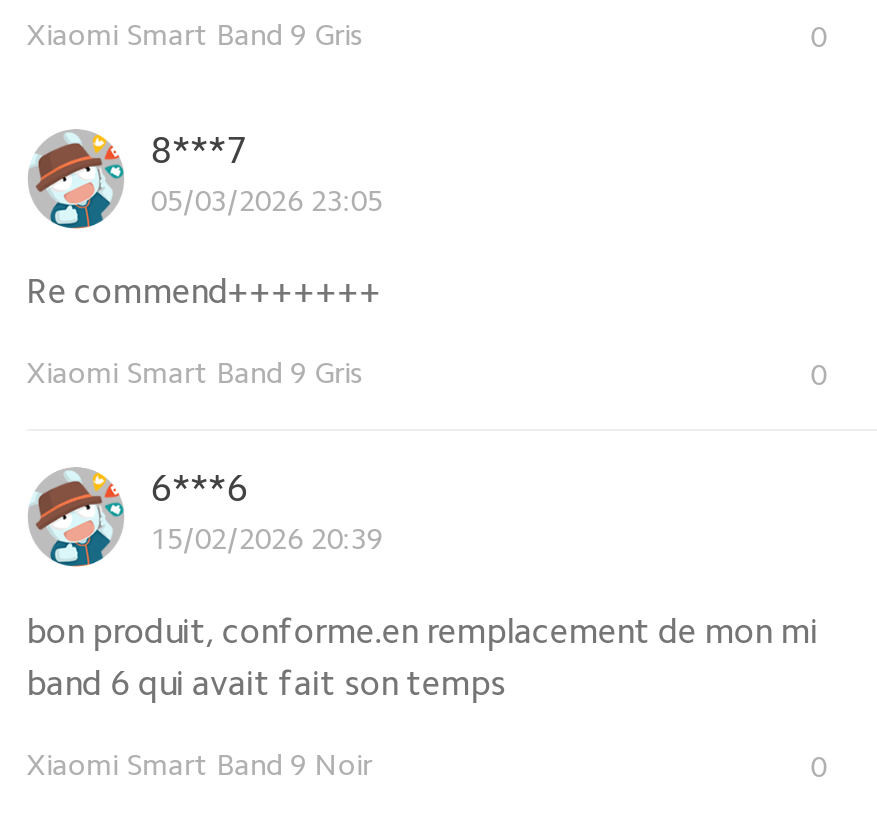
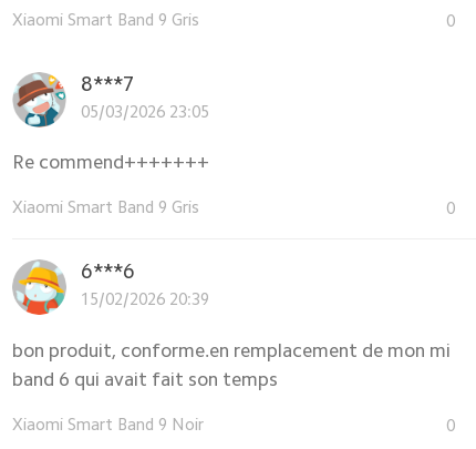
[33,471,125,569] [image] -> [14,263,66,316] [image]

